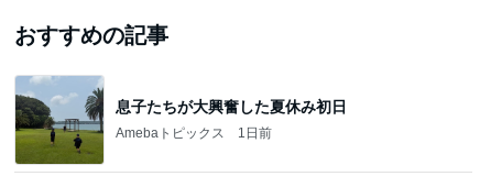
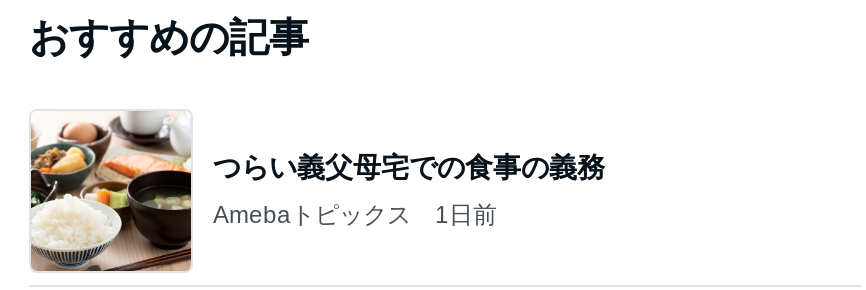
[14,76,347,165] [image] | 息子たちが大興奮した夏休み初日 -> [29,111,605,273] [image] | つらい義父母宅での食事の義務

